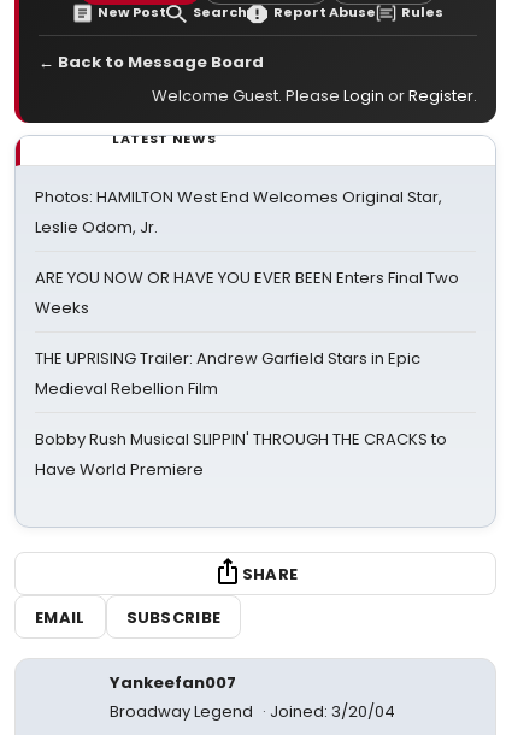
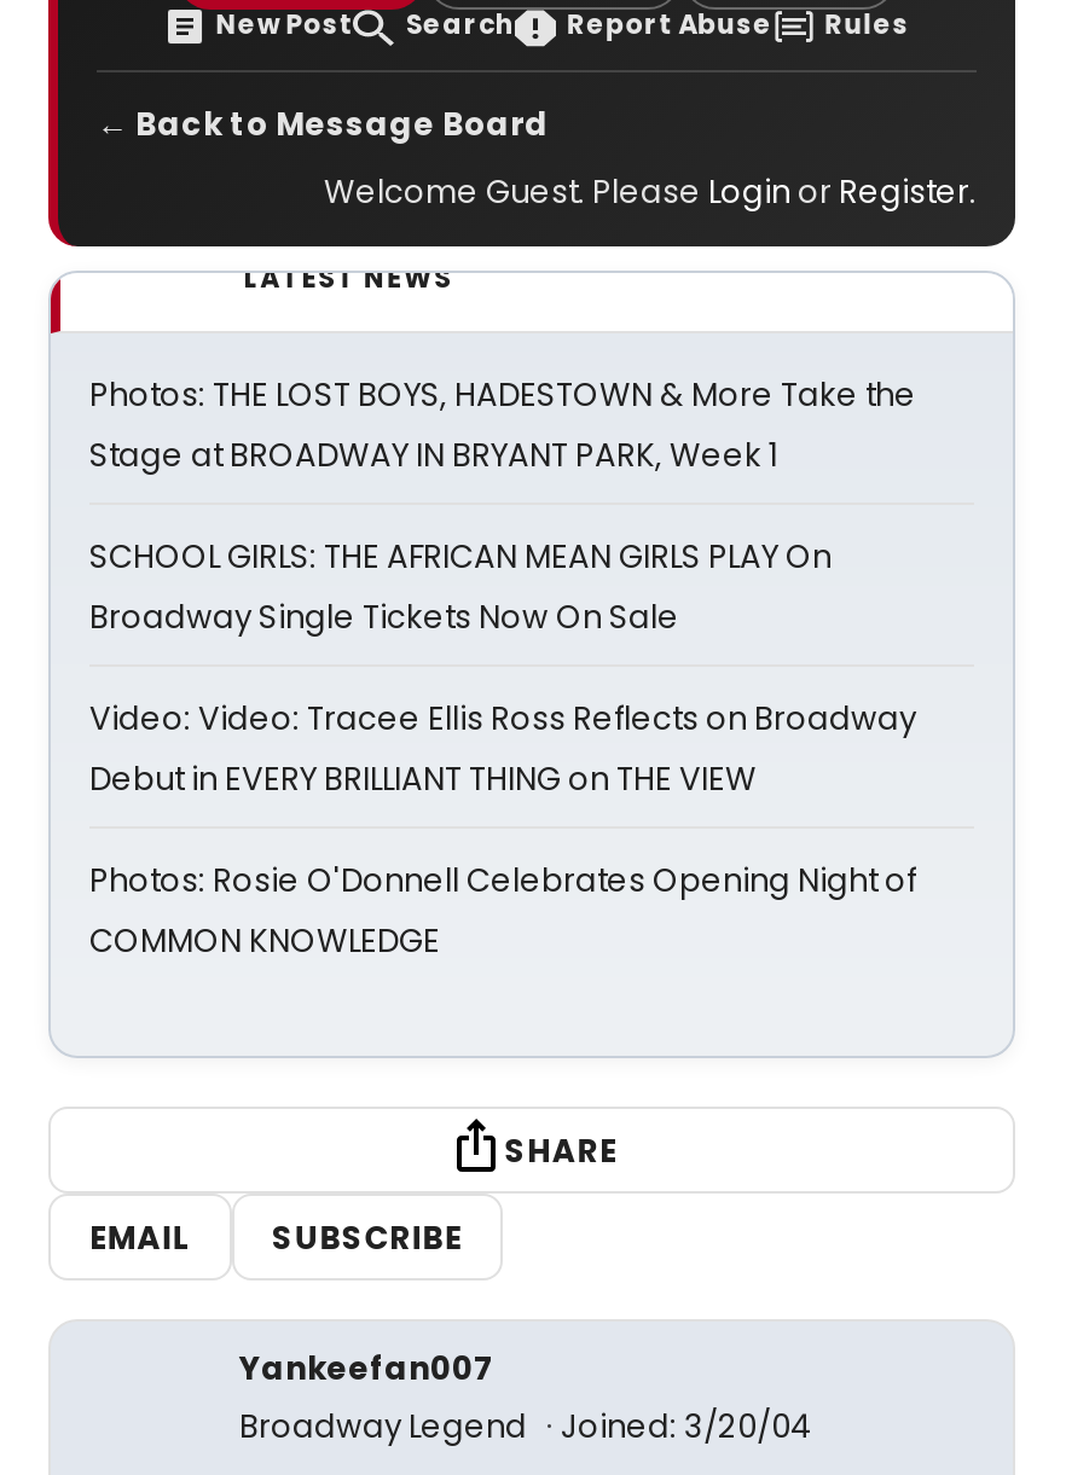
[35,186,442,239] Photos: HAMILTON West End Welcomes Original Star, | Leslie Odom, Jr. -> [89,372,916,478] Photos: THE LOST BOYS, HADESTOWN & More Take the | Stage at BROADWAY IN BRYANT PARK, Week 1
[35,266,459,319] ARE YOU NOW OR HAVE YOU EVER BEEN Enters Final Two | Weeks -> [89,534,832,640] SCHOOL GIRLS: THE AFRICAN MEAN GIRLS PLAY On | Broadway Single Tickets Now On Sale
[35,347,420,400] THE UPRISING Trailer: Andrew Garfield Stars in Epic | Medieval Rebellion Film -> [89,696,916,802] Video: Video: Tracee Ellis Ross Reflects on Broadway | Debut in EVERY BRILLIANT THING on THE VIEW
[35,428,447,481] Bobby Rush Musical SLIPPIN' THROUGH THE CRACKS to | Have World Premiere -> [89,858,916,964] Photos: Rosie O'Donnell Celebrates Opening Night of | COMMON KNOWLEDGE

